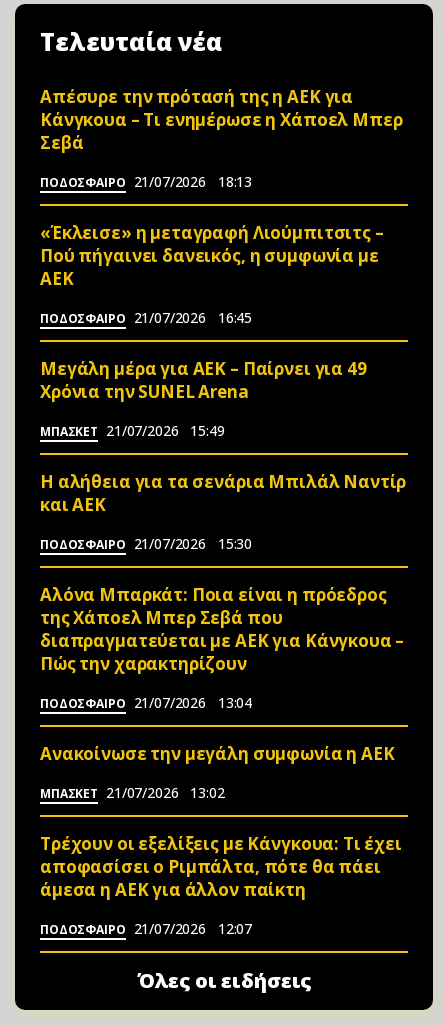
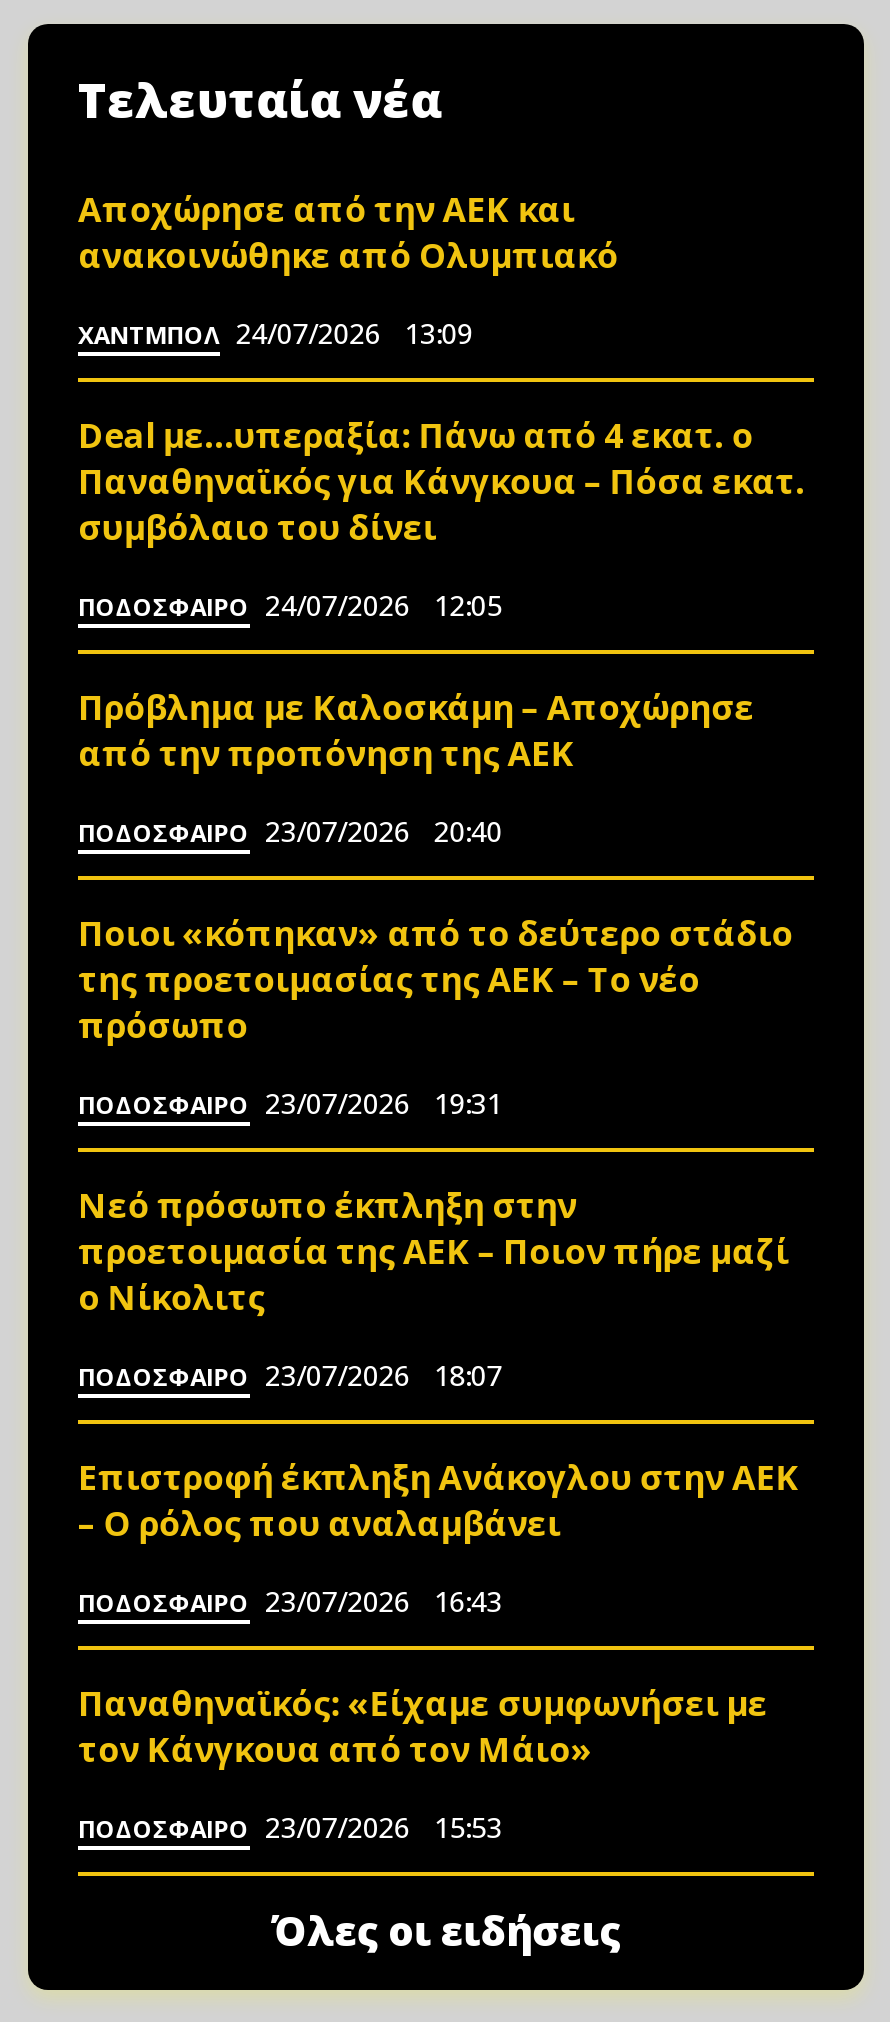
[40,85,402,154] Απέσυρε την πρότασή της η ΑΕΚ για | Κάνγκουα – Τι ενημέρωσε η Χάποελ Μπερ | Σεβά -> [78,185,618,277] Αποχώρησε από την ΑΕΚ και | ανακοινώθηκε από Ολυμπιακό
[40,172,252,191] ΠΟΔΟΣΦΑΙΡΟ 21/07/2026 | 18:13 -> [78,313,473,351] ΧΑΝΤΜΠΟΛ 24/07/2026 | 13:09
[40,221,384,290] «Έκλεισε» η μεταγραφή Λιούμπιτσιτς – | Πού πήγαινει δανεικός, η συμφωνία με | ΑΕΚ -> [78,411,805,549] Deal με…υπεραξία: Πάνω από 4 εκατ. ο | Παναθηναϊκός για Κάνγκουα – Πόσα εκατ. | συμβόλαιο του δίνει
[40,308,252,327] ΠΟΔΟΣΦΑΙΡΟ 21/07/2026 | 16:45 -> [78,585,502,623] ΠΟΔΟΣΦΑΙΡΟ 24/07/2026 | 12:05
[40,357,367,403] Μεγάλη μέρα για ΑΕΚ – Παίρνει για 49 | Xρόνια την SUNEL Arena -> [78,683,754,775] Πρόβλημα με Καλοσκάμη – Αποχώρησε | από την προπόνηση της ΑΕΚ
[40,421,225,440] ΜΠΑΣΚΕΤ 21/07/2026 | 15:49 -> [78,811,502,849] ΠΟΔΟΣΦΑΙΡΟ 23/07/2026 | 20:40
[40,470,406,516] Η αλήθεια για τα σενάρια Μπιλάλ Ναντίρ | και ΑΕΚ -> [78,909,793,1047] Ποιοι «κόπηκαν» από το δεύτερο στάδιο | της προετοιμασίας της ΑΕΚ – Το νέο | πρόσωπο
[40,534,252,553] ΠΟΔΟΣΦΑΙΡΟ 21/07/2026 | 15:30 -> [78,1083,502,1121] ΠΟΔΟΣΦΑΙΡΟ 23/07/2026 | 19:31
[40,583,404,675] Αλόνα Μπαρκάτ: Ποια είναι η πρόεδρος | της Χάποελ Μπερ Σεβά που | διαπραγματεύεται με ΑΕΚ για Κάνγκουα – | Πώς την χαρακτηρίζουν -> [78,1181,789,1319] Νεό πρόσωπο έκπληξη στην | προετοιμασία της ΑΕΚ – Ποιον πήρε μαζί | ο Νίκολιτς
[40,693,252,712] ΠΟΔΟΣΦΑΙΡΟ 21/07/2026 | 13:04 -> [78,1355,502,1393] ΠΟΔΟΣΦΑΙΡΟ 23/07/2026 | 18:07
[40,742,395,765] Ανακοίνωσε την μεγάλη συμφωνία η ΑΕΚ -> [78,1453,799,1545] Επιστροφή έκπληξη Ανάκογλου στην ΑΕΚ | – Ο ρόλος που αναλαμβάνει
[40,783,225,802] ΜΠΑΣΚΕΤ 21/07/2026 | 13:02 -> [78,1581,502,1619] ΠΟΔΟΣΦΑΙΡΟ 23/07/2026 | 16:43
[40,832,402,901] Τρέχουν οι εξελίξεις με Κάνγκουα: Τι έχει | αποφασίσει ο Ριμπάλτα, πότε θα πάει | άμεσα η ΑΕΚ για άλλον παίκτη -> [78,1679,768,1771] Παναθηναϊκός: «Είχαμε συμφωνήσει με | τον Κάνγκουα από τον Μάιο»
[40,919,252,938] ΠΟΔΟΣΦΑΙΡΟ 21/07/2026 | 12:07 -> [78,1807,502,1845] ΠΟΔΟΣΦΑΙΡΟ 23/07/2026 | 15:53

